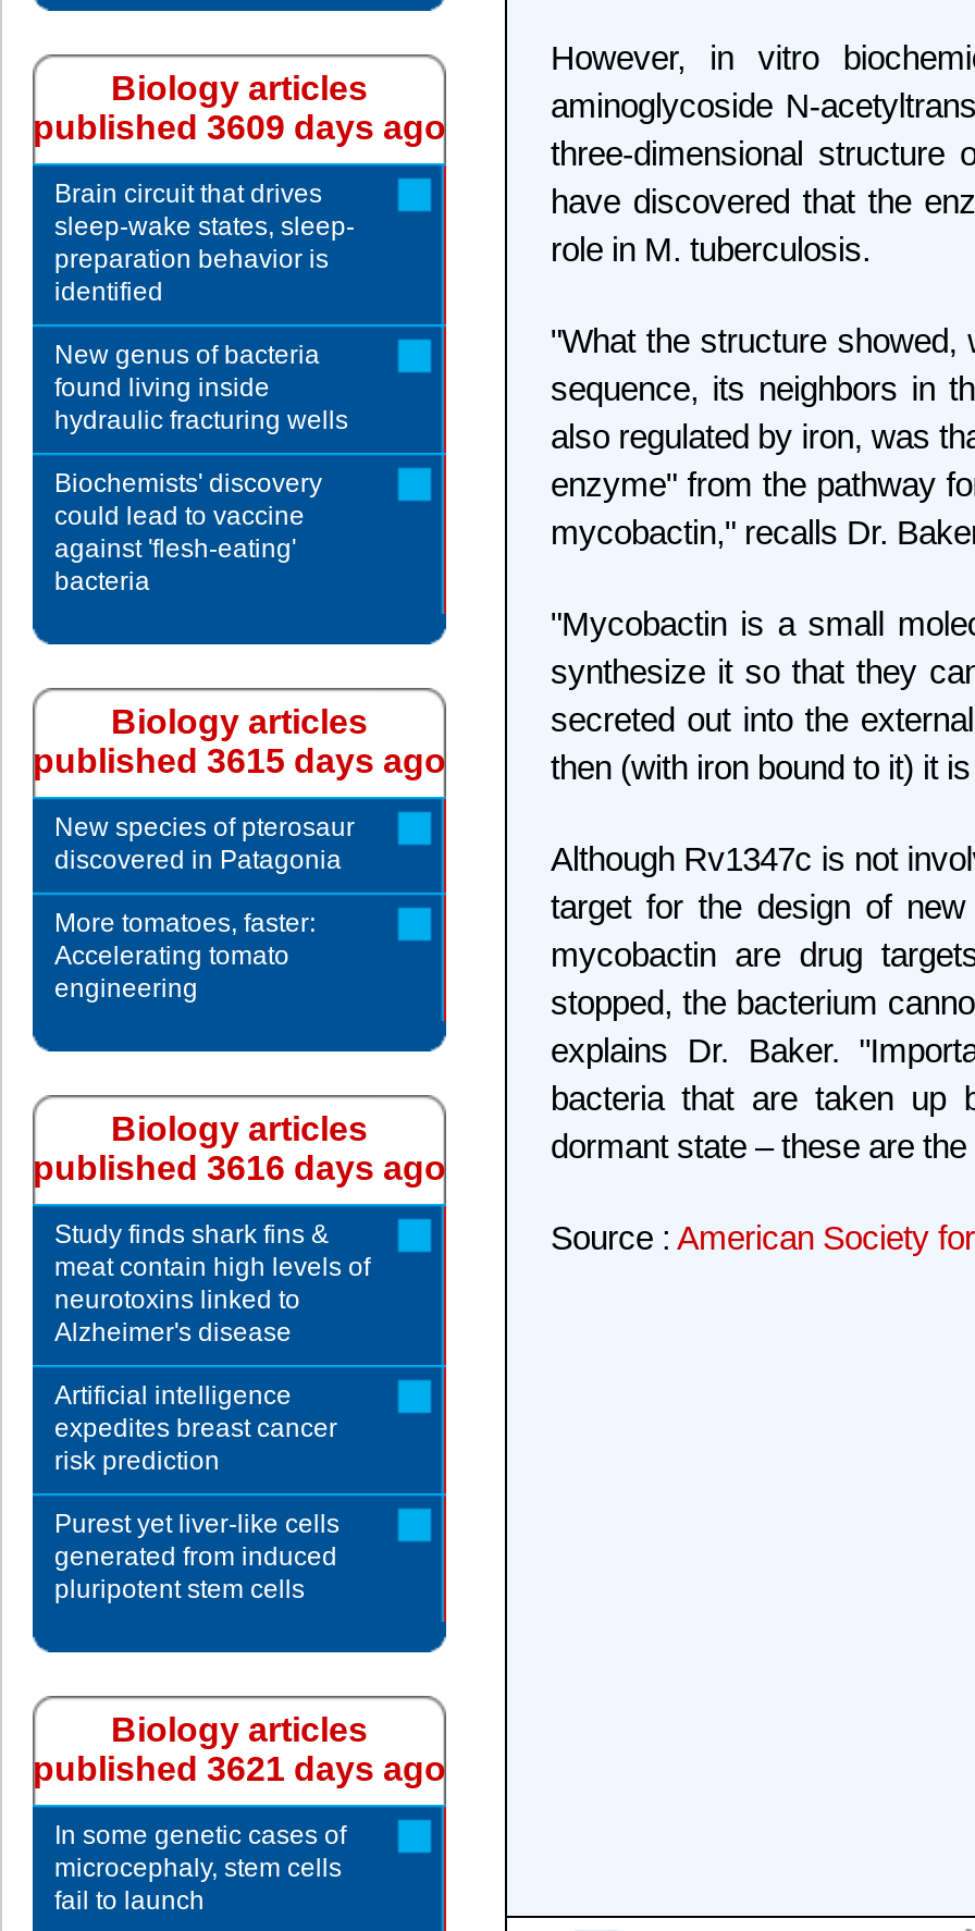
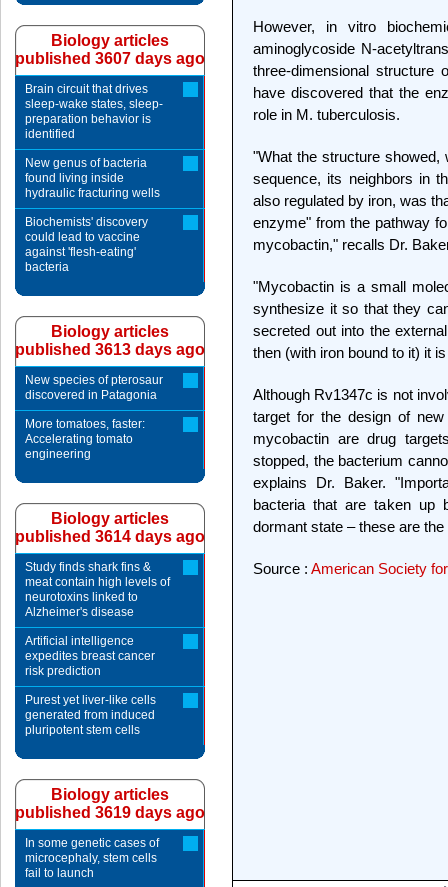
[33,109,446,146] published 3609 days ago -> [15,50,205,67] published 3607 days ago
[33,742,446,779] published 3615 days ago -> [15,341,205,358] published 3613 days ago
[33,1149,446,1186] published 3616 days ago -> [15,528,205,545] published 3614 days ago
[33,1750,446,1787] published 3621 days ago -> [15,804,205,821] published 3619 days ago

